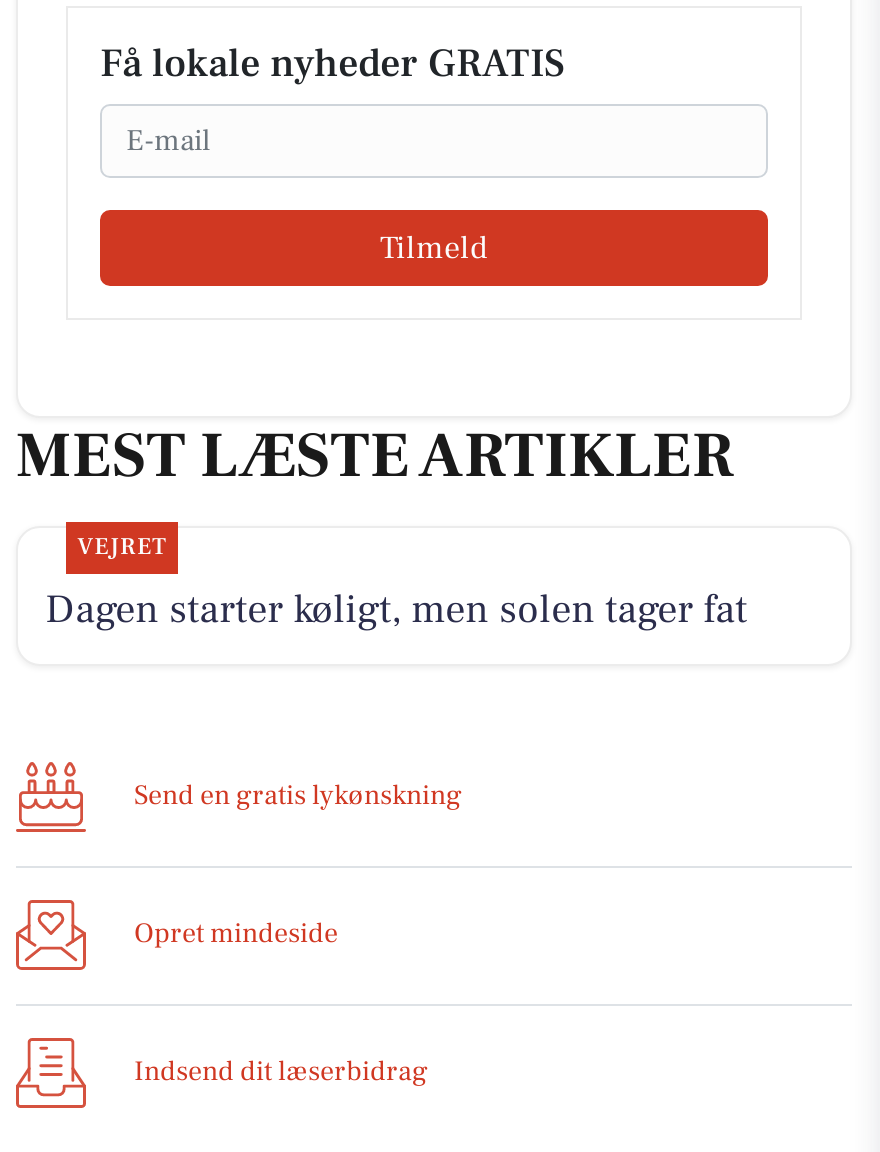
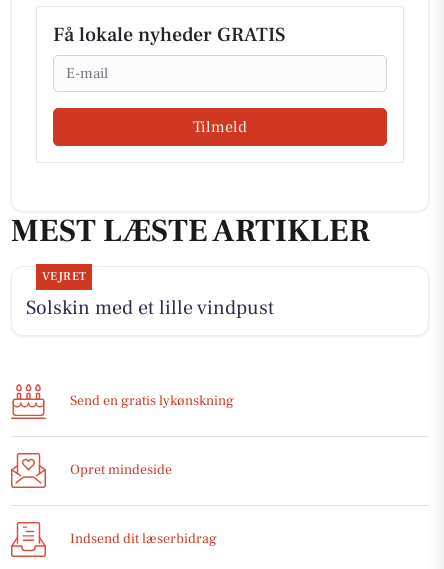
[45,584,747,636] Dagen starter køligt, men solen tager fat -> [26,295,274,321] Solskin med et lille vindpust

